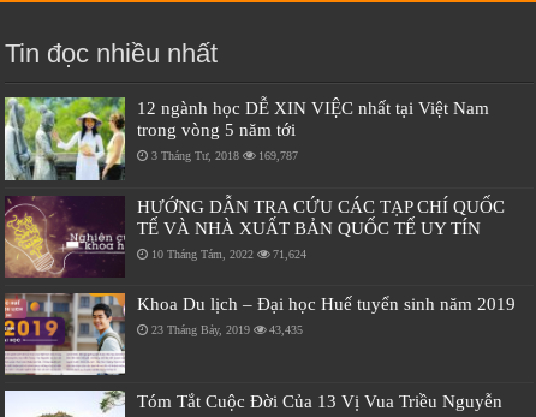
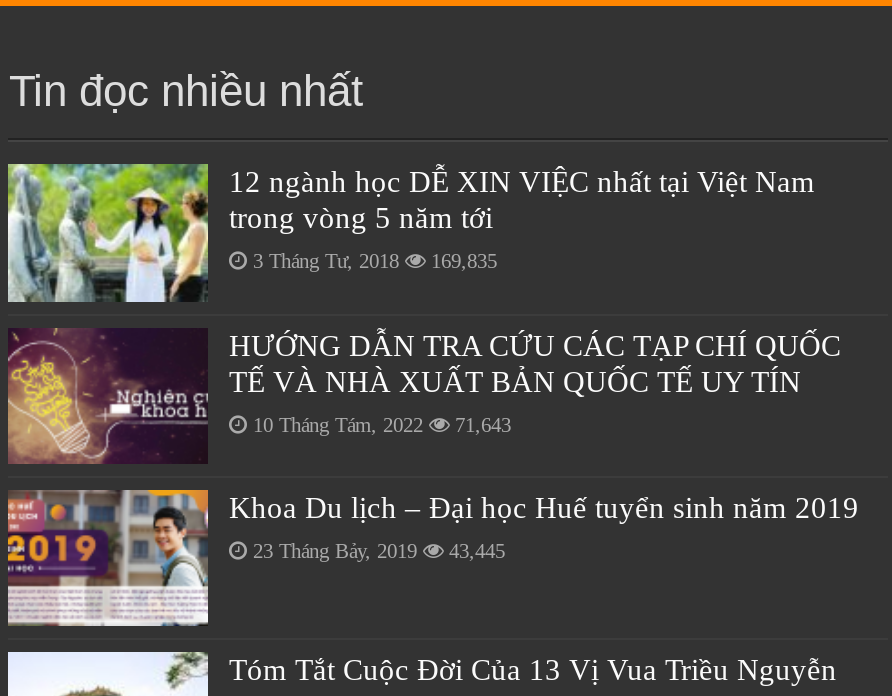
[152,150,299,163] 3 Tháng Tư, 2018 169,787 -> [253,251,497,273] 3 Tháng Tư, 2018 169,835
[152,247,307,260] 10 Tháng Tám, 2022 71,624 -> [253,413,511,435] 10 Tháng Tám, 2022 71,643
[152,323,303,336] 23 Tháng Bảy, 2019 43,435 -> [253,540,505,562] 23 Tháng Bảy, 2019 43,445

